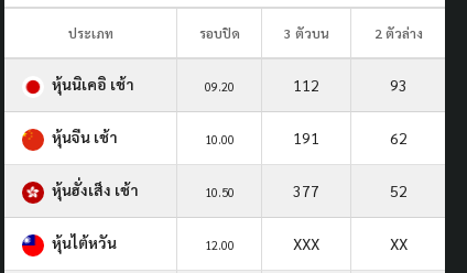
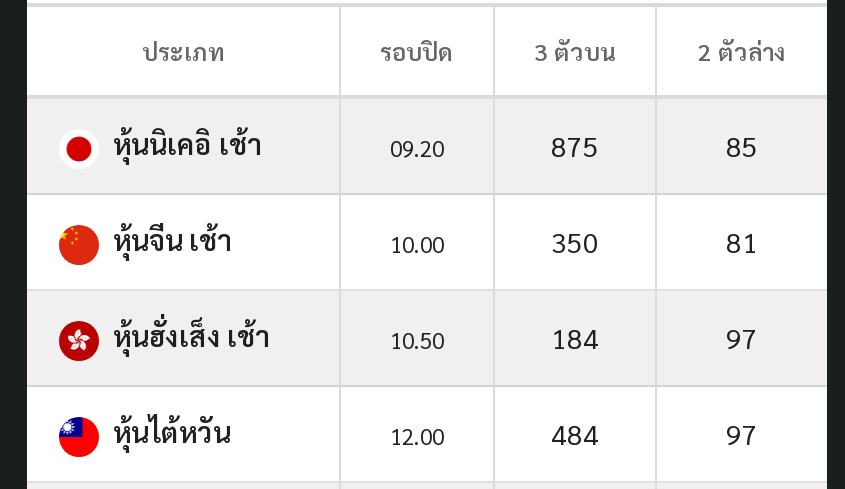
[293,75,319,94] 112 -> [551,127,599,163] 875
[389,75,407,94] 93 -> [726,127,758,163] 85
[293,127,319,147] 191 -> [551,223,599,259] 350
[389,127,407,147] 62 -> [726,223,758,259] 81
[293,180,319,200] 377 -> [551,319,599,355] 184
[389,180,407,200] 52 -> [726,319,758,355] 97
[293,233,407,253] XXX | XX -> [551,415,758,451] 484 | 97

